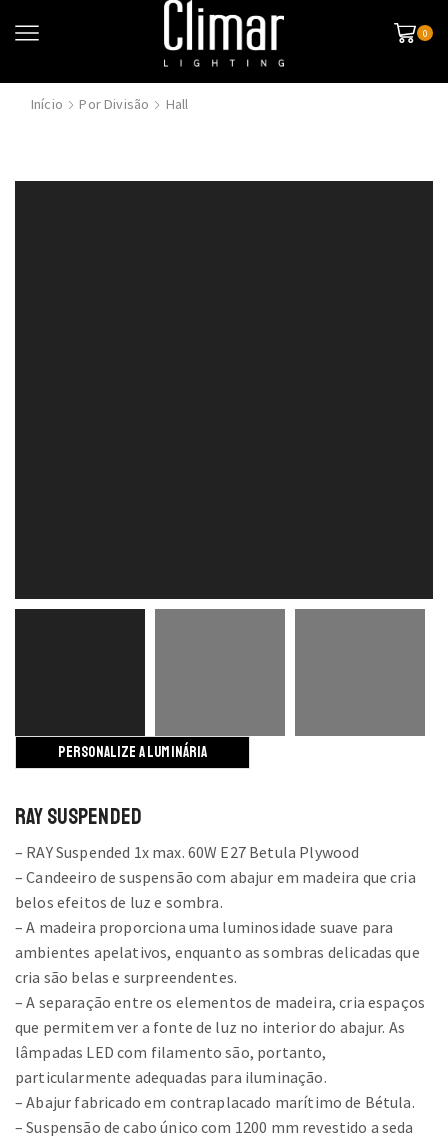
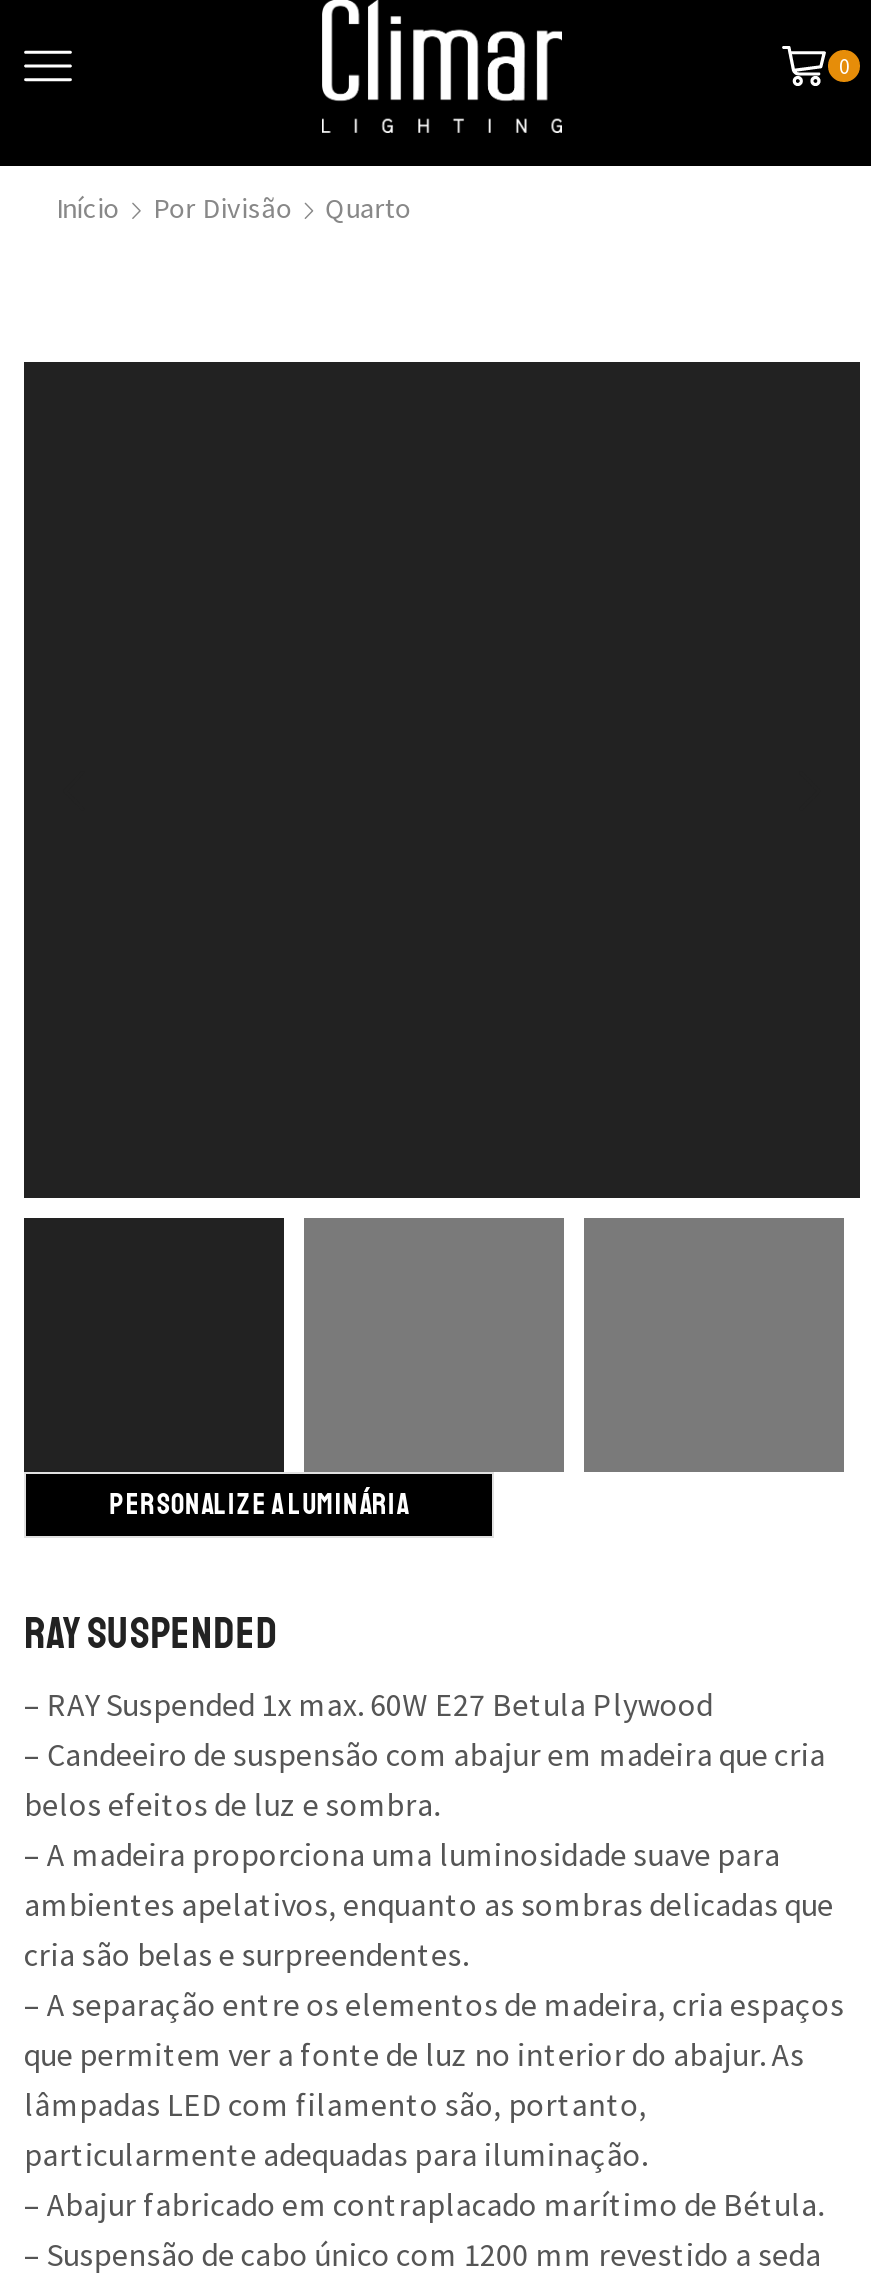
[166,95,188,113] Hall -> [326,190,411,226] Quarto

